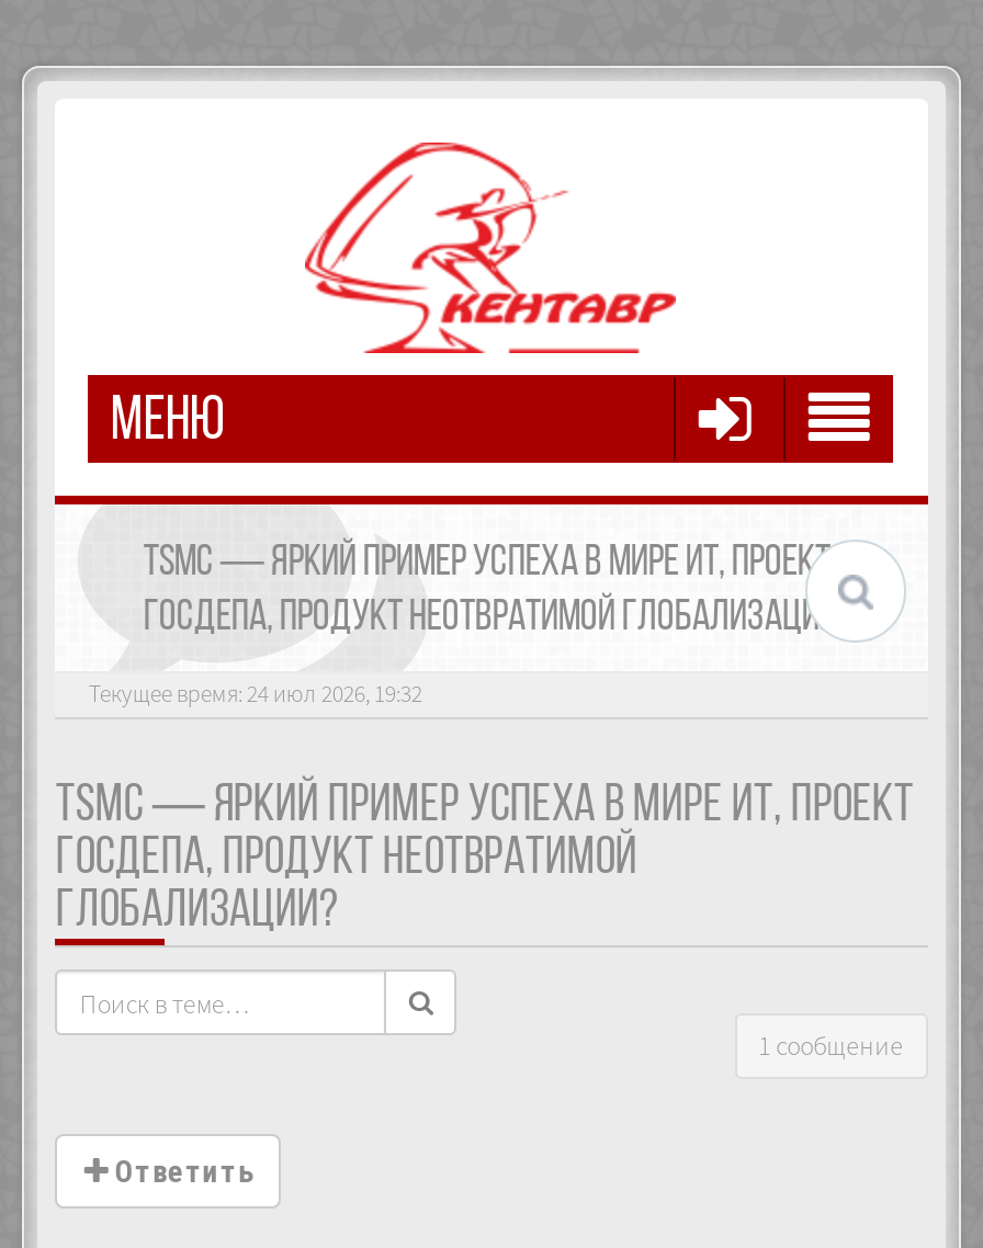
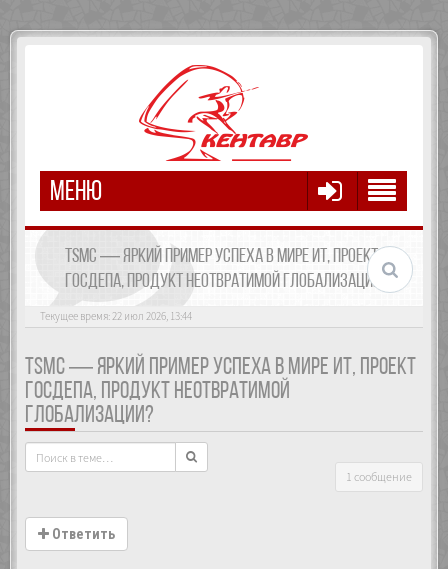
[89,678,422,708] Текущее время: 24 июл 2026, 19:32 -> [40,309,192,323] Текущее время: 22 июл 2026, 13:44

